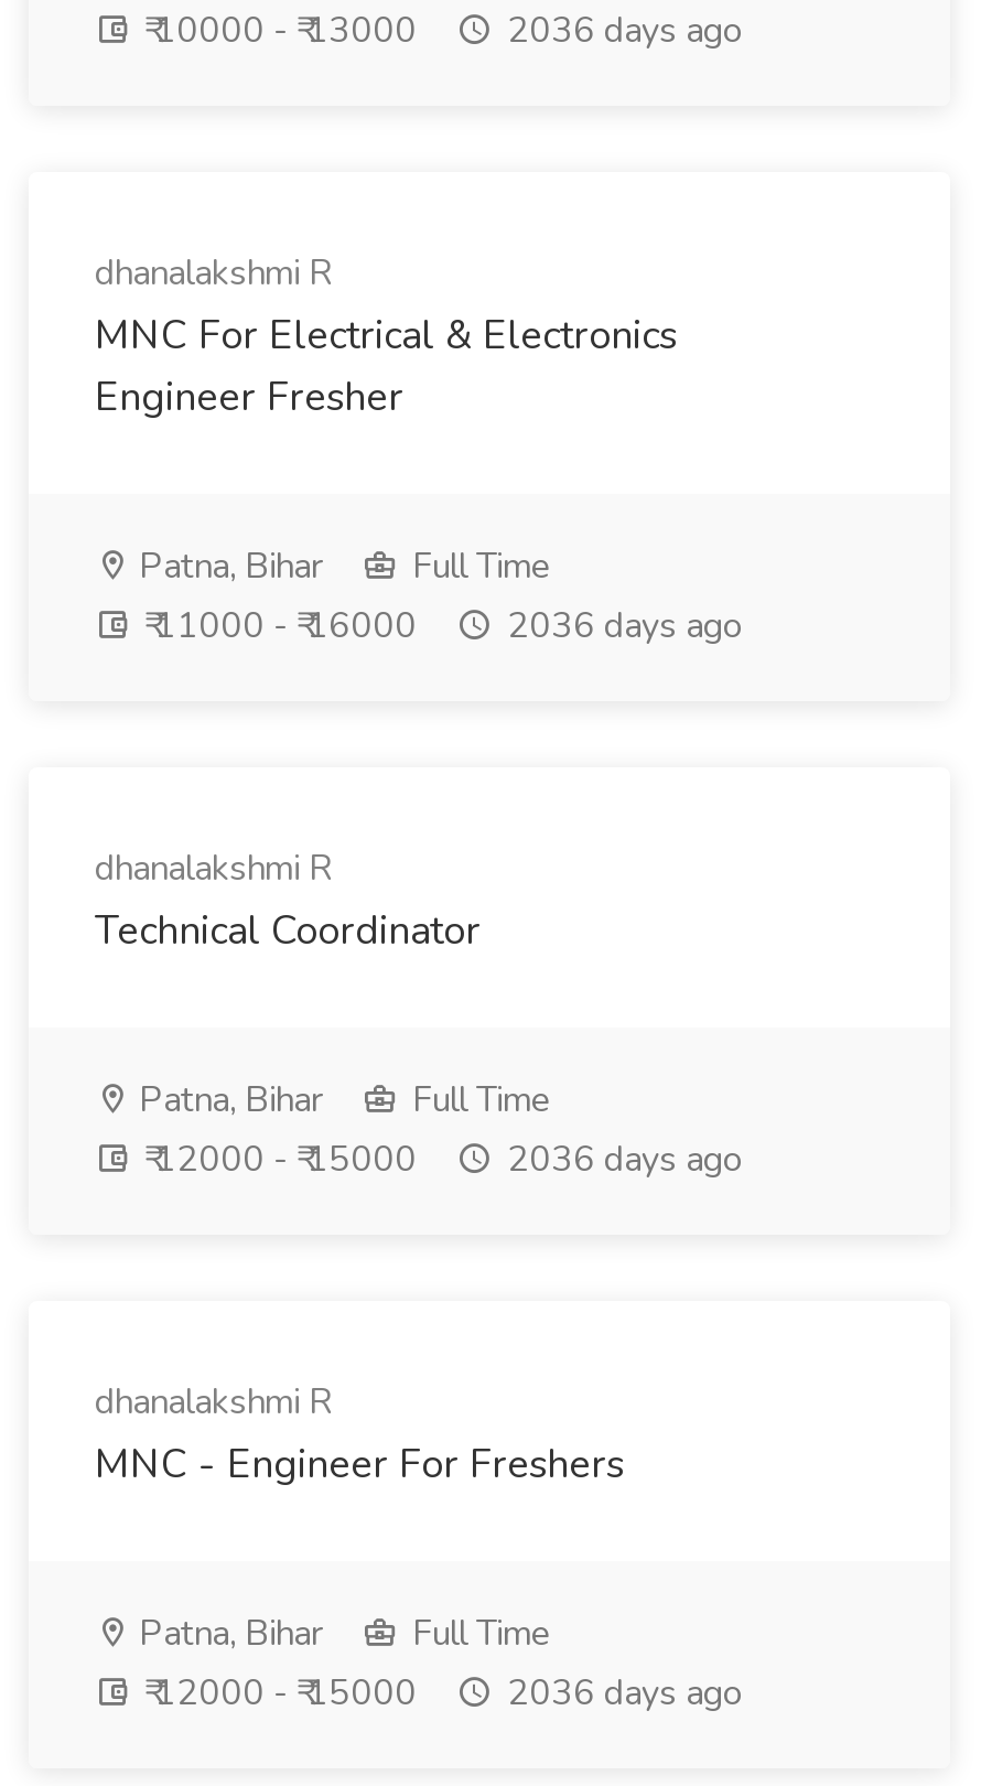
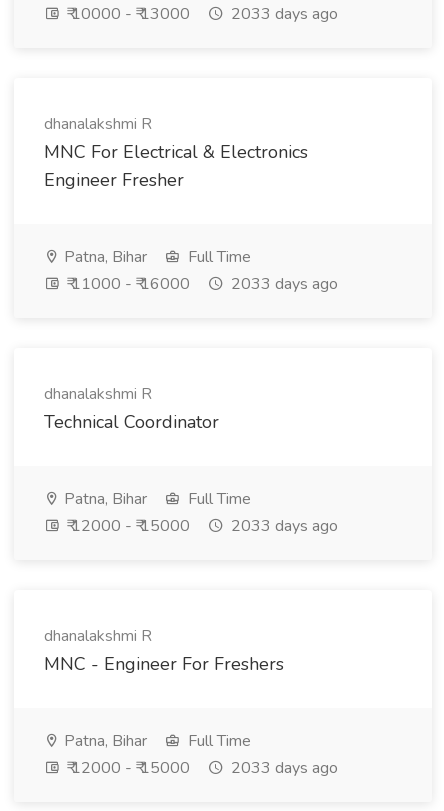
[498,7,743,55] 2036 days ago -> [227,3,338,25] 2033 days ago
[498,602,743,650] 2036 days ago -> [227,273,338,295] 2033 days ago
[498,1136,743,1184] 2036 days ago -> [227,515,338,537] 2033 days ago
[498,1669,743,1718] 2036 days ago -> [227,757,338,779] 2033 days ago

